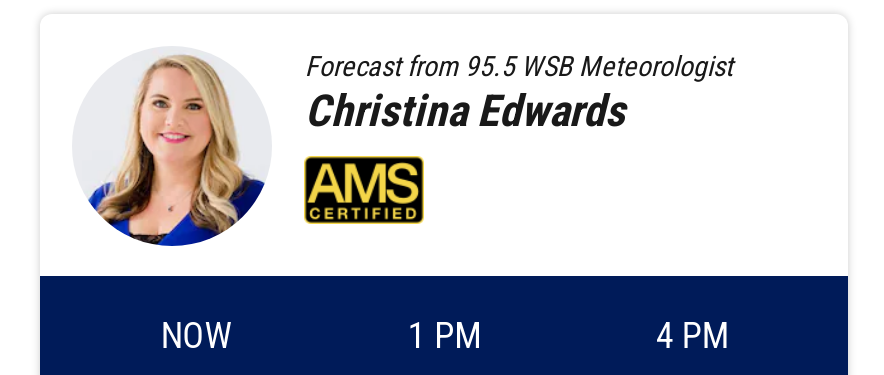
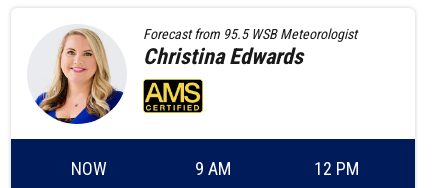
[408,314,480,356] 1 PM -> [195,158,231,179] 9 AM
[655,314,727,356] 4 PM -> [314,158,359,179] 12 PM

